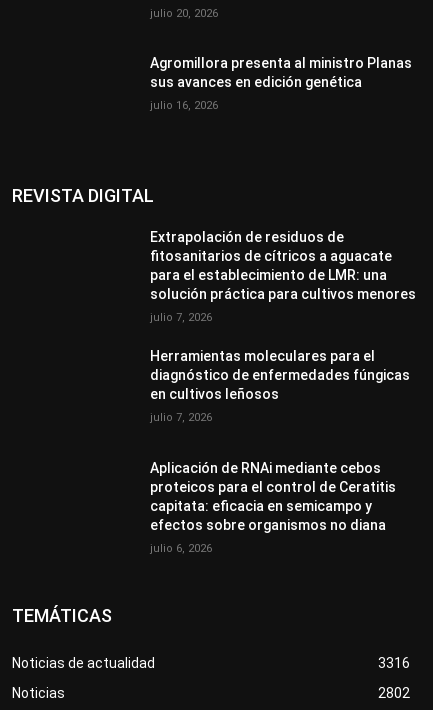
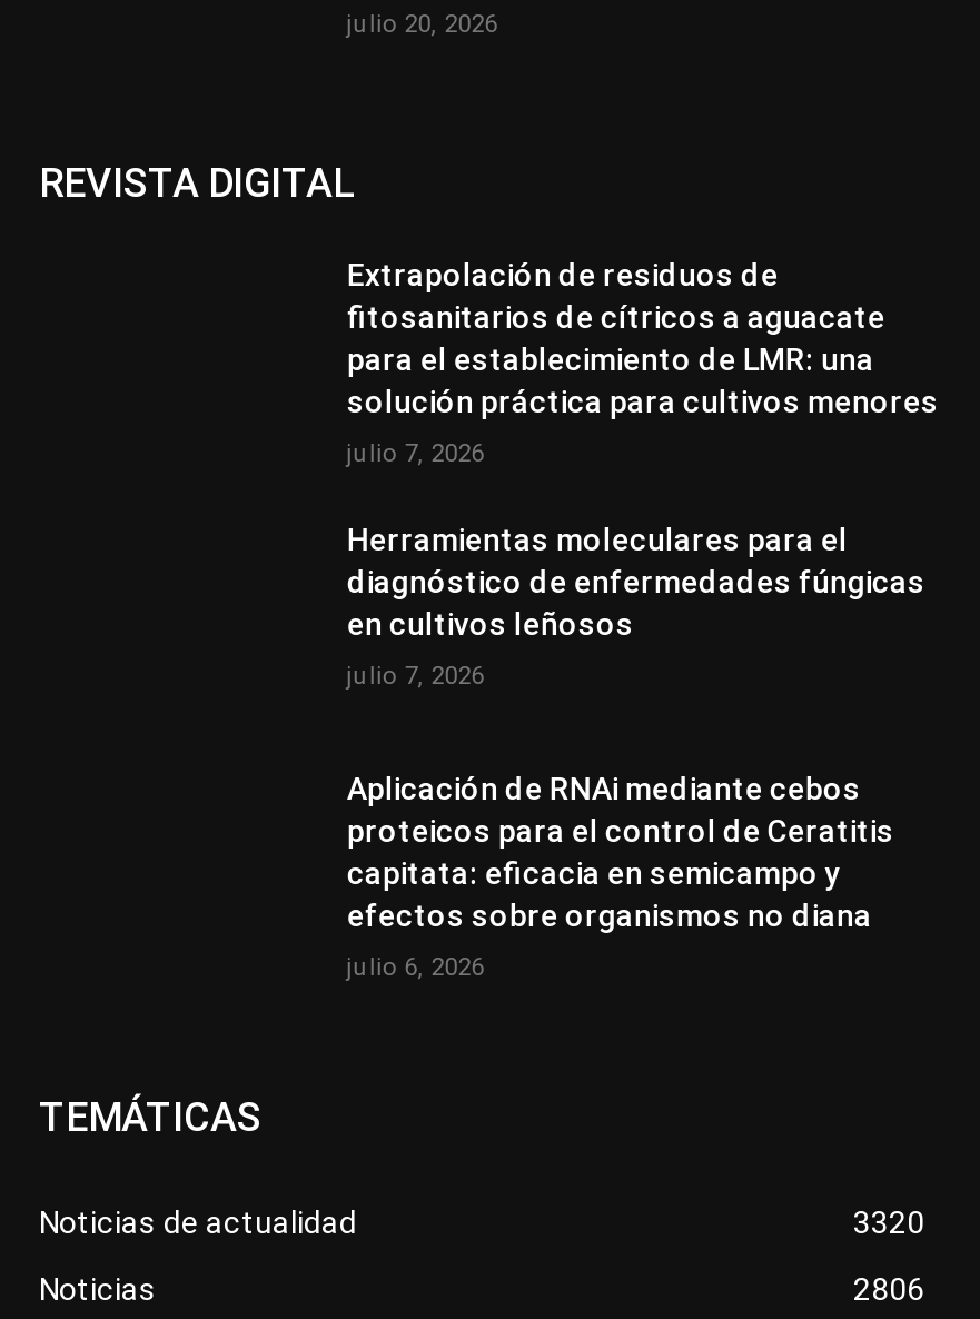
[150,55,412,112] Agromillora presenta al ministro Planas | sus avances en edición genética | julio 16, 2026 -> none
[378,655,410,671] 3316 -> [853,1203,924,1239] 3320
[378,685,410,701] 2802 -> [853,1270,924,1305] 2806

